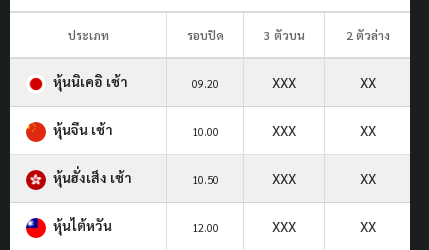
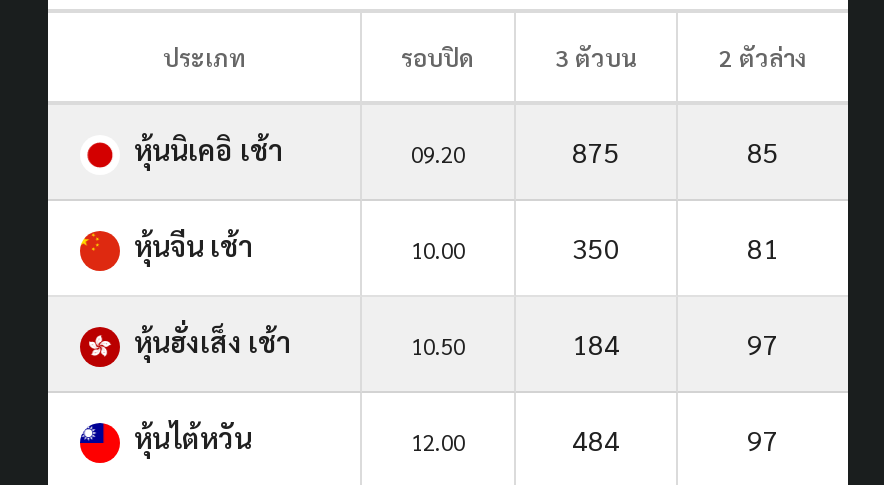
[272,73,375,91] XXX | XX -> [572,133,779,169] 875 | 85
[272,121,375,139] XXX | XX -> [572,229,779,265] 350 | 81
[272,169,375,187] XXX | XX -> [572,325,779,361] 184 | 97
[272,217,375,235] XXX | XX -> [572,421,779,457] 484 | 97

